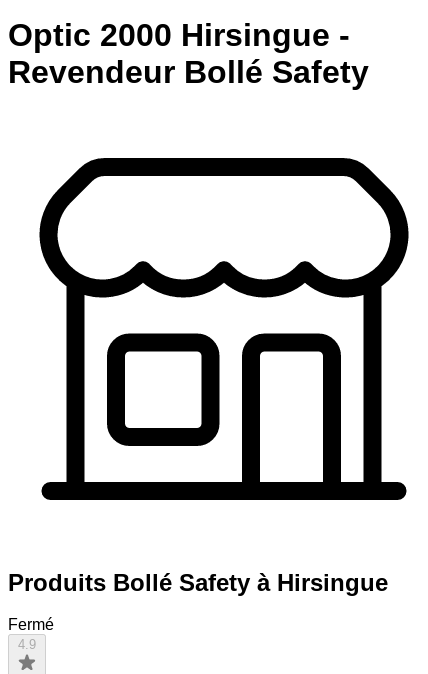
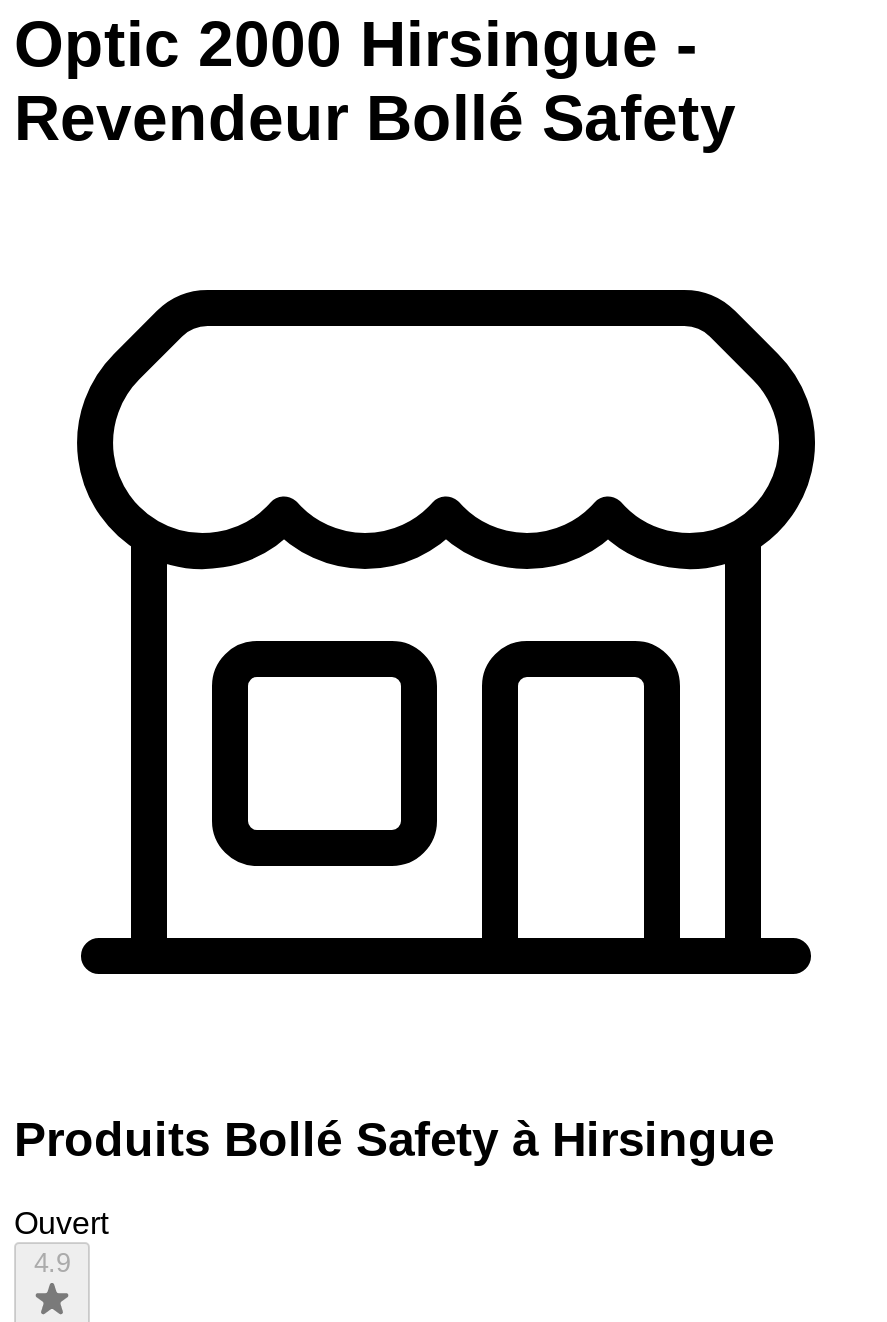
[8,616,54,633] Fermé -> [14,1207,108,1241] Ouvert

